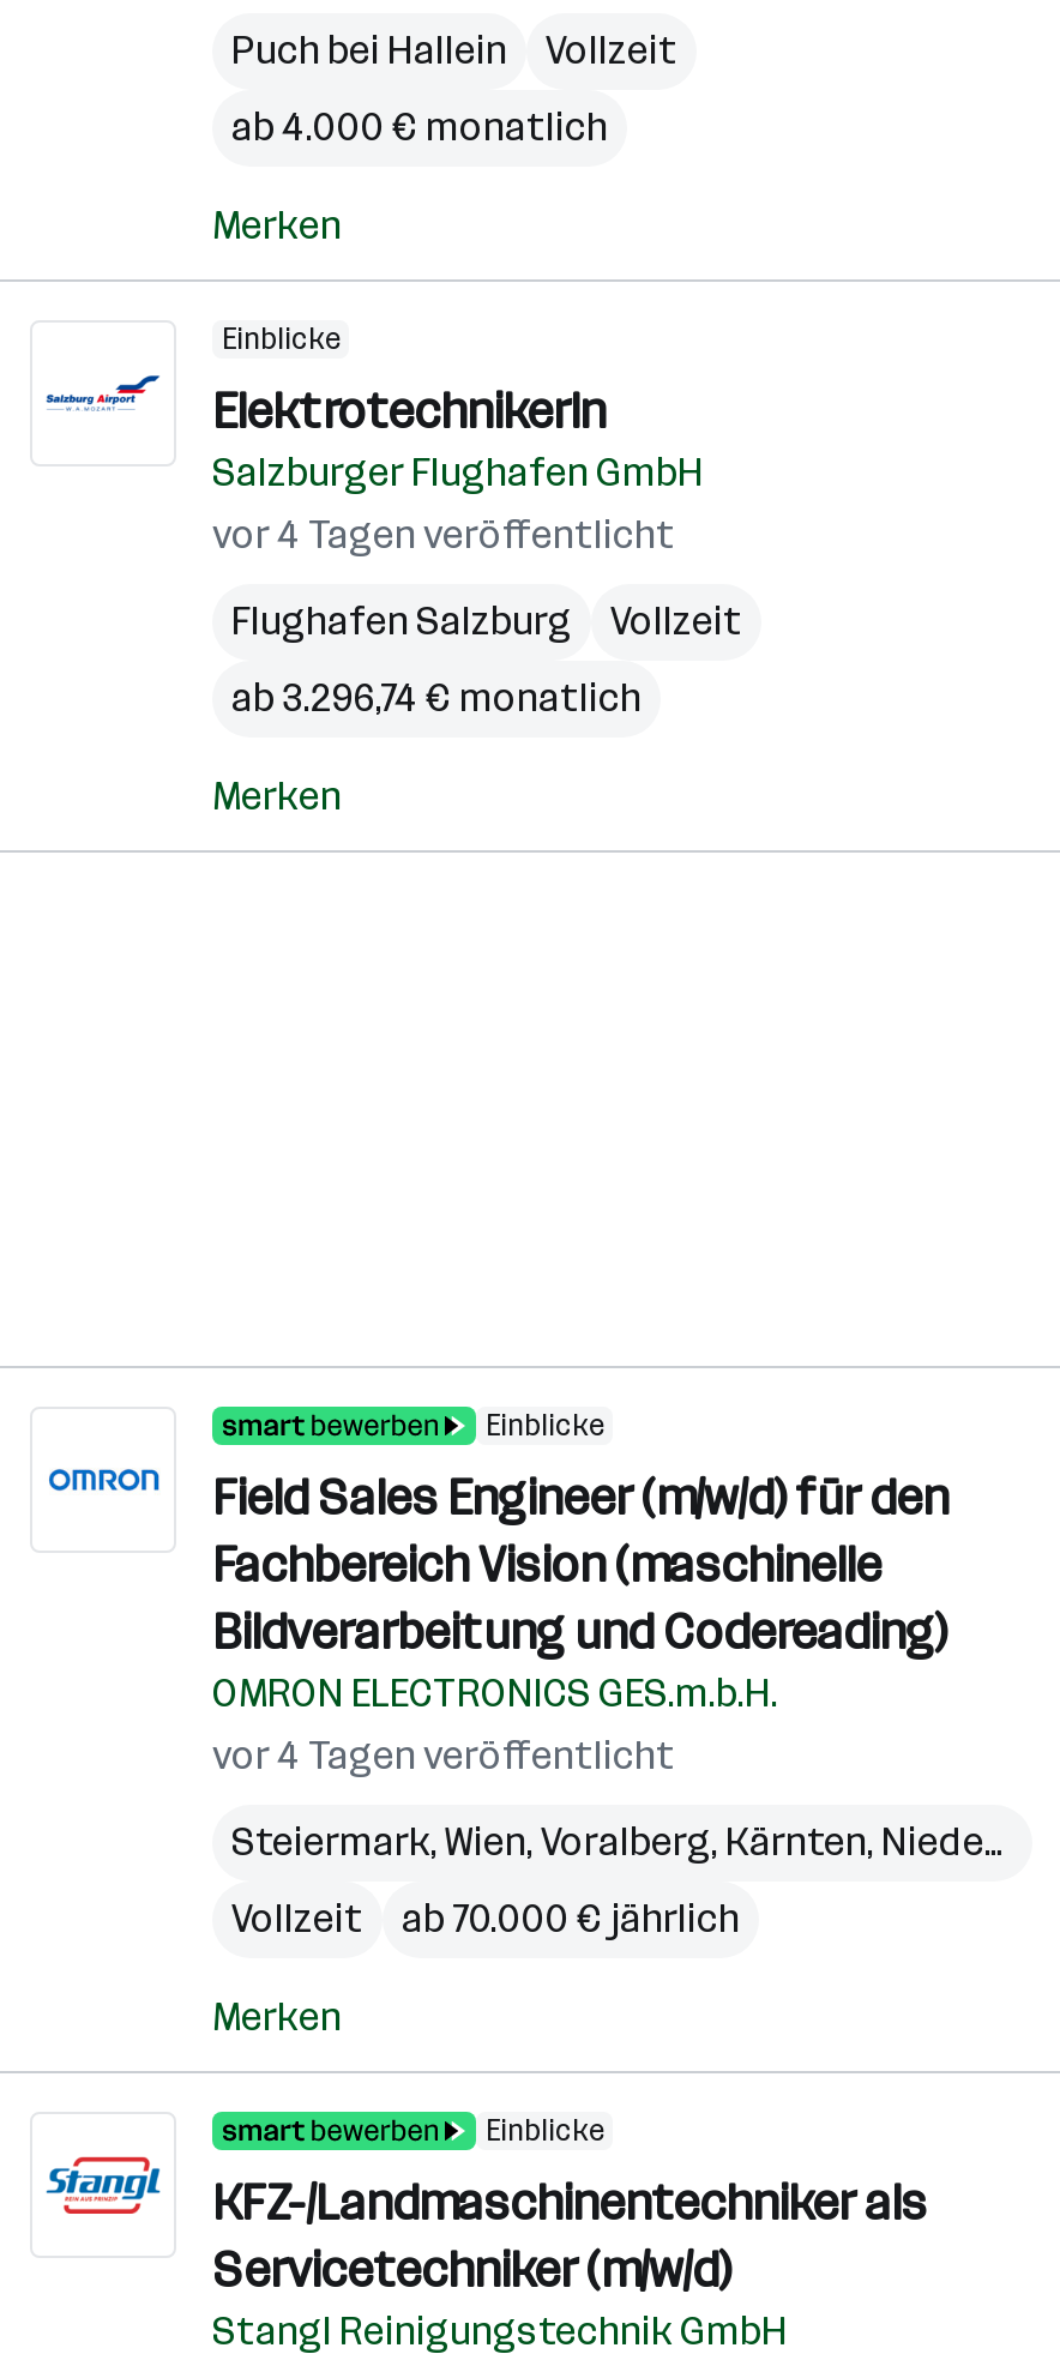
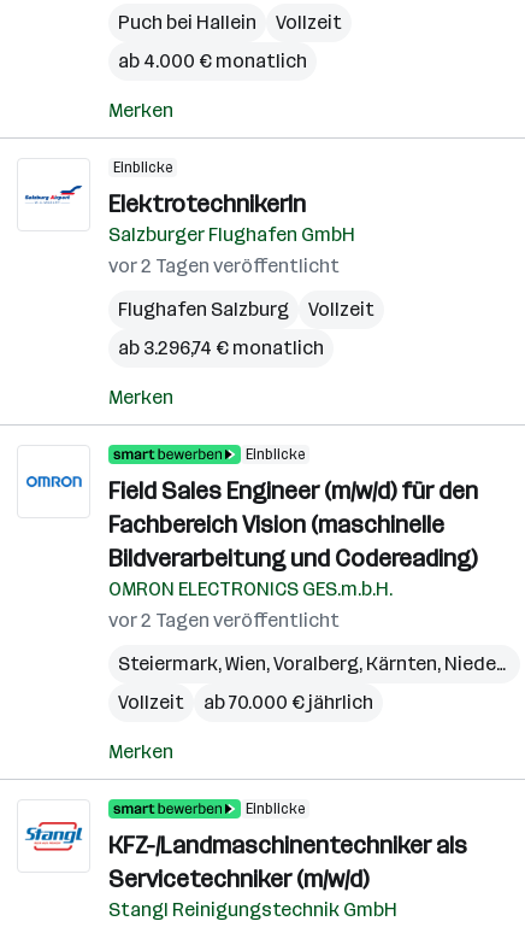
[212,512,675,558] vor 4 Tagen veröffentlicht -> [108,254,340,277] vor 2 Tagen veröffentlicht
[212,1733,675,1778] vor 4 Tagen veröffentlicht -> [108,609,340,632] vor 2 Tagen veröffentlicht

